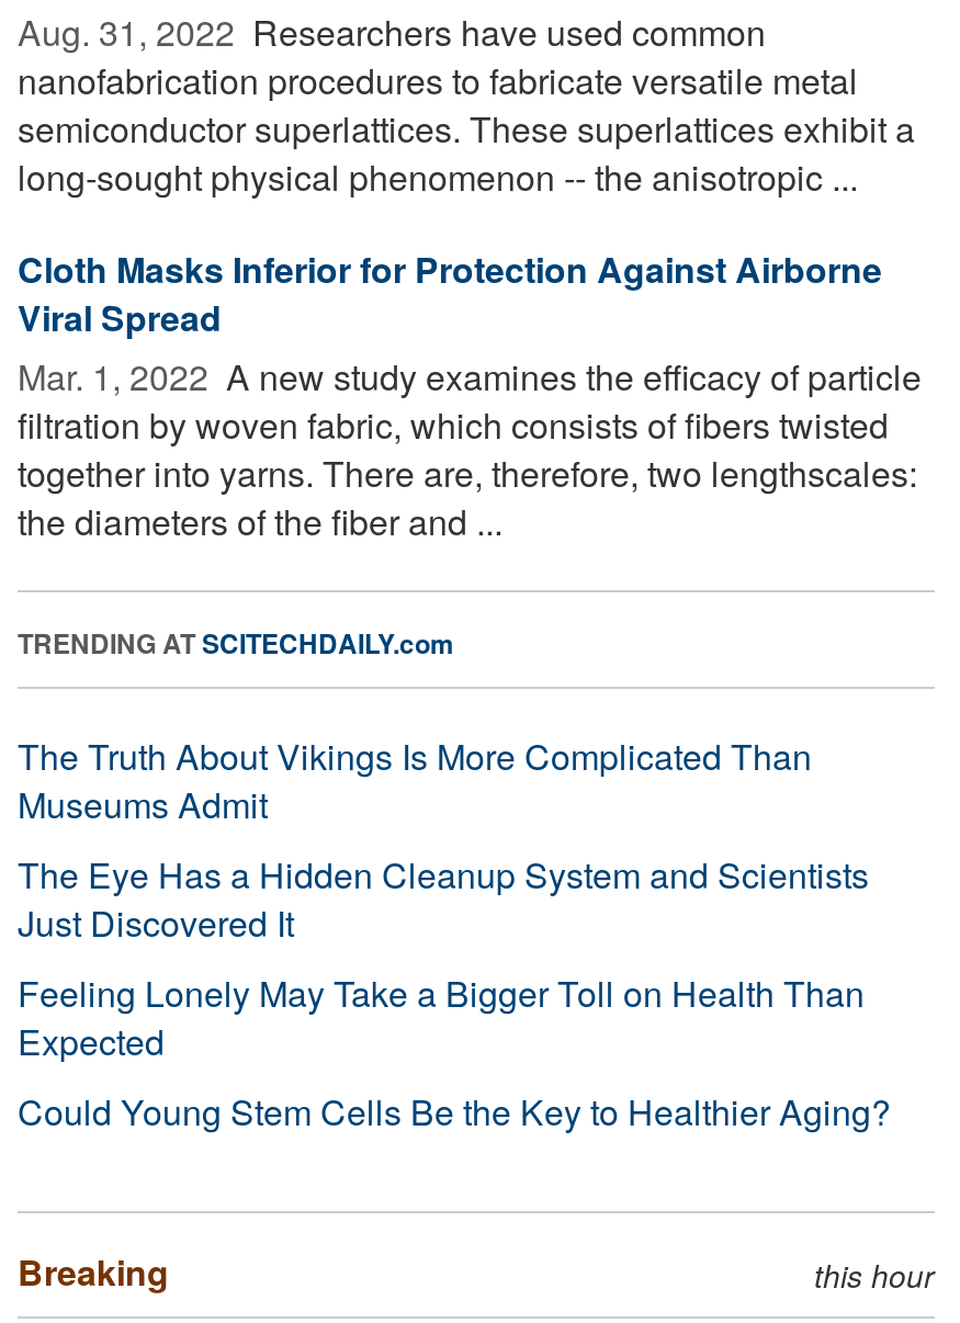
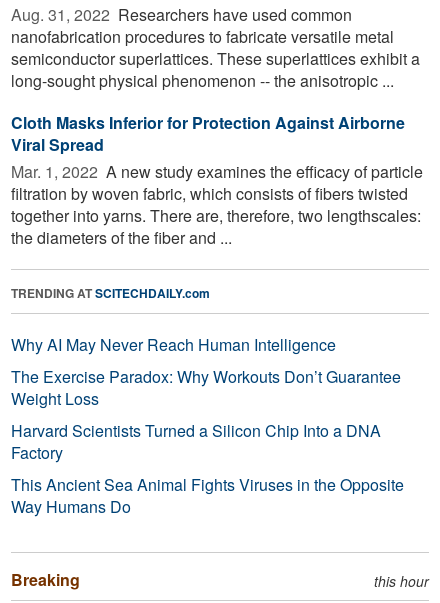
[18,730,891,1136] The Truth About Vikings Is More Complicated Than | Museums Admit | The Eye Has a Hidden Cleanup System and Scientists | Just Discovered It | Feeling Lonely May Take a Bigger Toll on Health Than | Expected | Could Young Stem Cells Be the Key to Healthier Aging? -> [11,333,404,518] Why AI May Never Reach Human Intelligence | The Exercise Paradox: Why Workouts Don’t Guarantee | Weight Loss | Harvard Scientists Turned a Silicon Chip Into a DNA | Factory | This Ancient Sea Animal Fights Viruses in the Opposite | Way Humans Do

